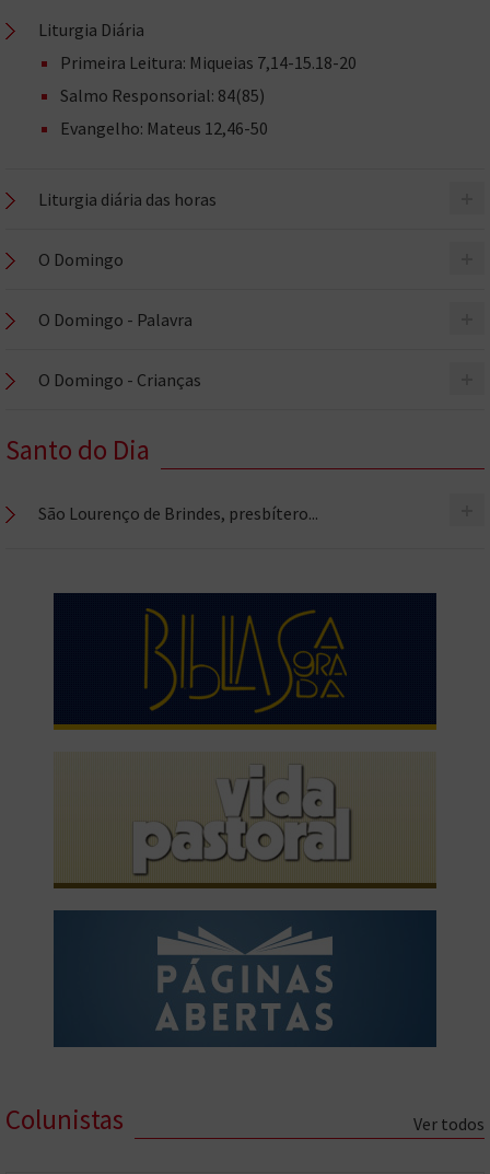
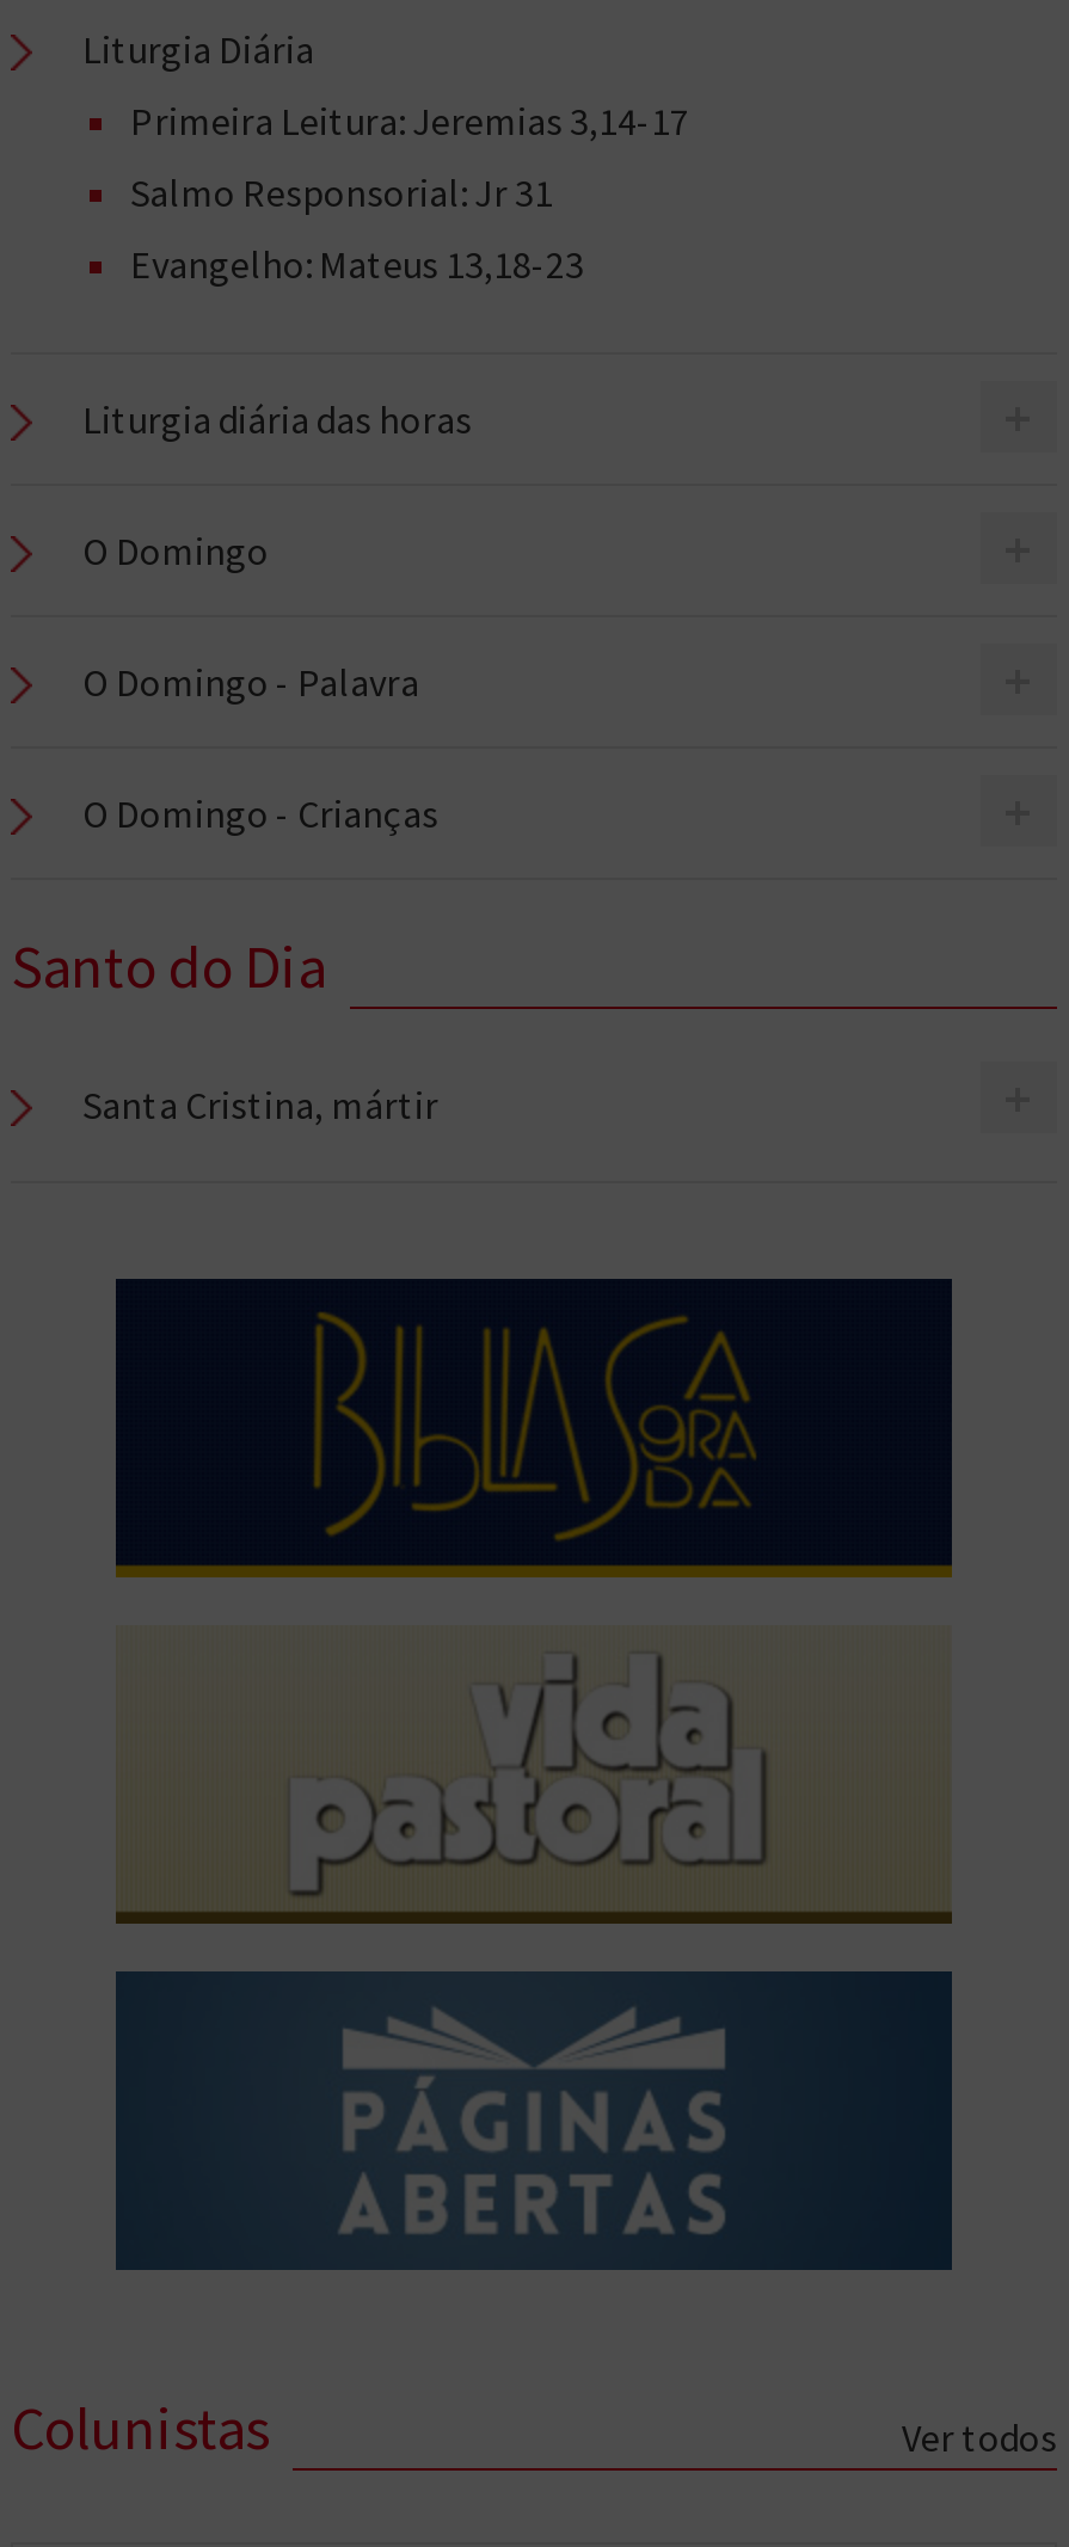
[60,51,357,73] Primeira Leitura: Miqueias 7,14-15.18-20 -> [130,97,689,144] Primeira Leitura: Jeremias 3,14-17
[60,84,265,106] Salmo Responsorial: 84(85) -> [130,168,553,216] Salmo Responsorial: Jr 31
[60,117,268,139] Evangelho: Mateus 12,46-50 -> [130,240,584,288] Evangelho: Mateus 13,18-23
[38,502,318,524] São Lourenço de Brindes, presbítero... -> [82,1081,438,1128] Santa Cristina, mártir

